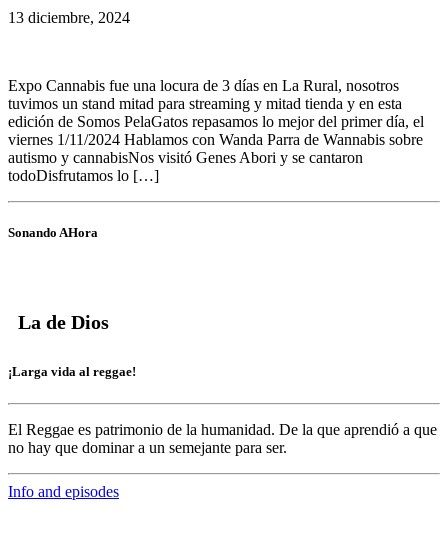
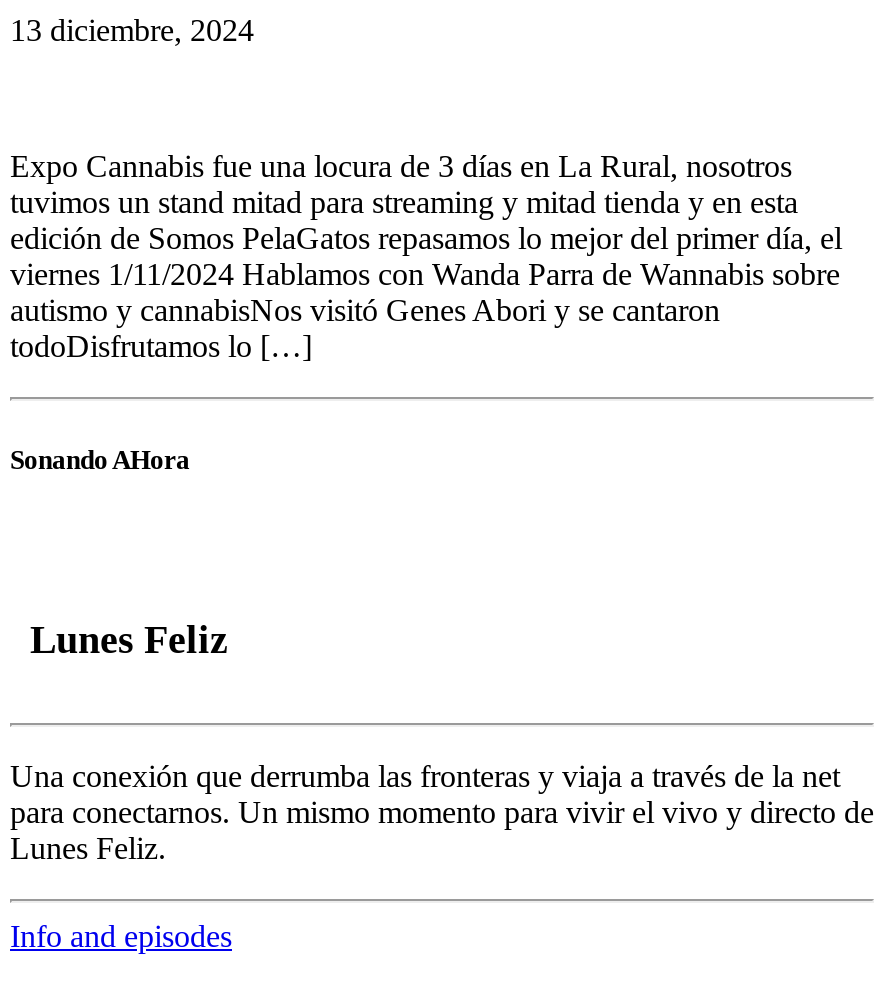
[8,311,437,455] La de Dios | ¡Larga vida al reggae! | El Reggae es patrimonio de la humanidad. De la que aprendió a que | no hay que dominar a un semejante para ser. -> [10,617,874,866] Lunes Feliz | Una conexión que derrumba las fronteras y viaja a través de la net | para conectarnos. Un mismo momento para vivir el vivo y directo de | Lunes Feliz.

